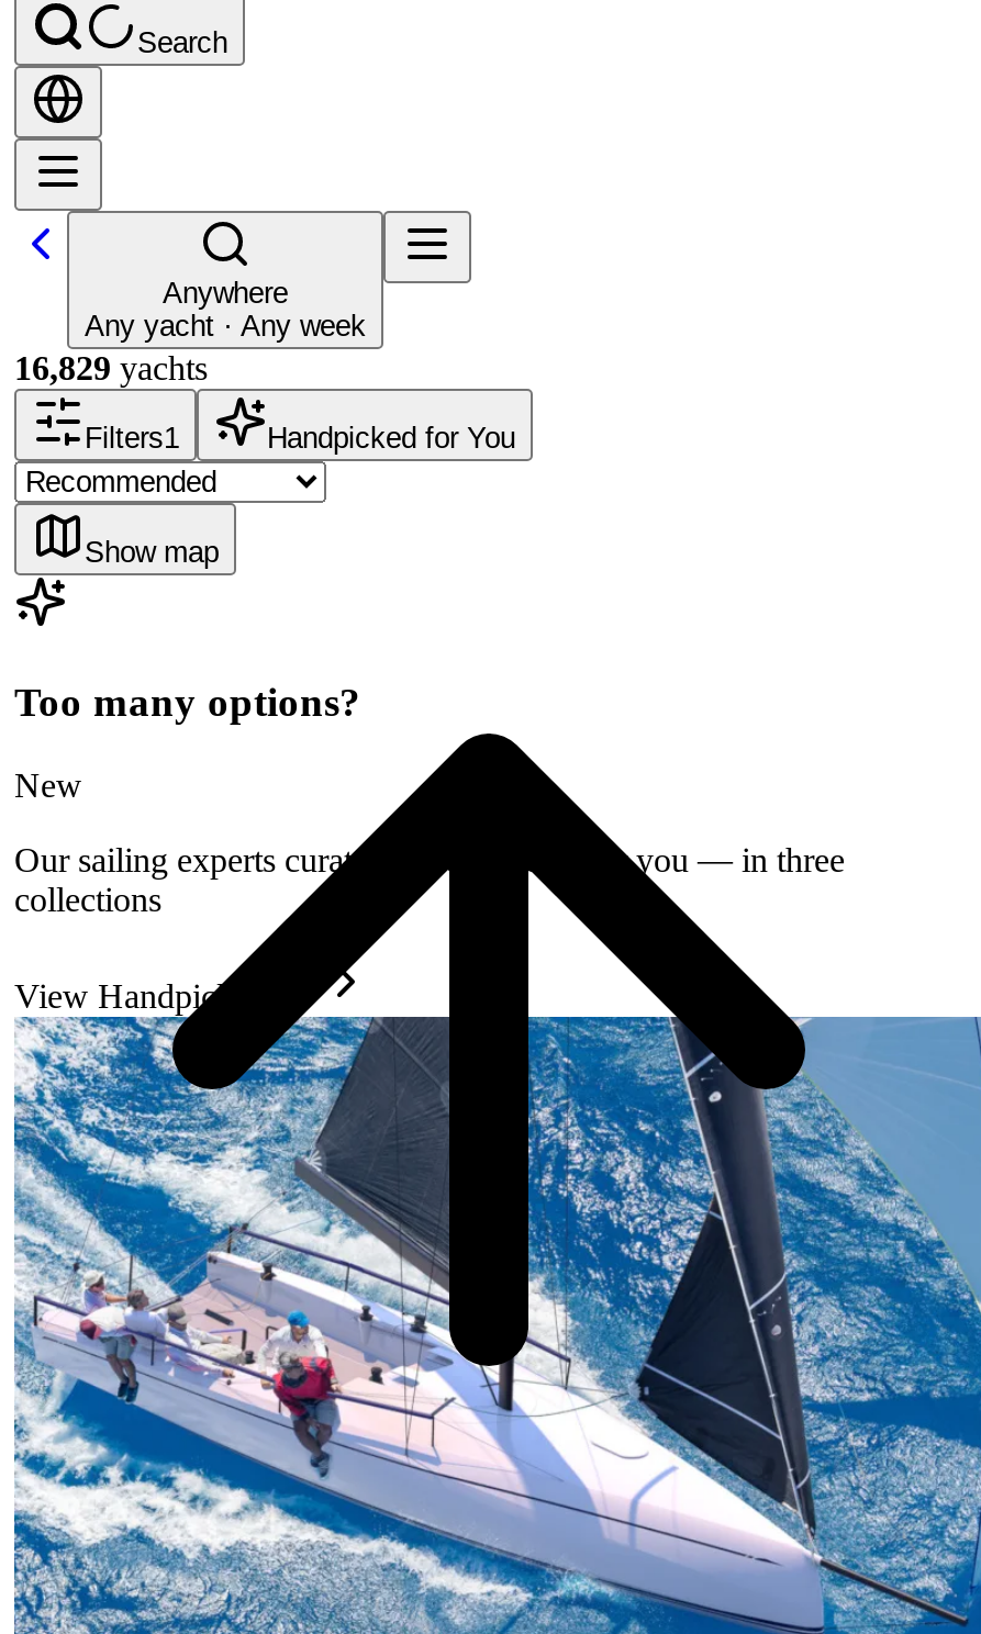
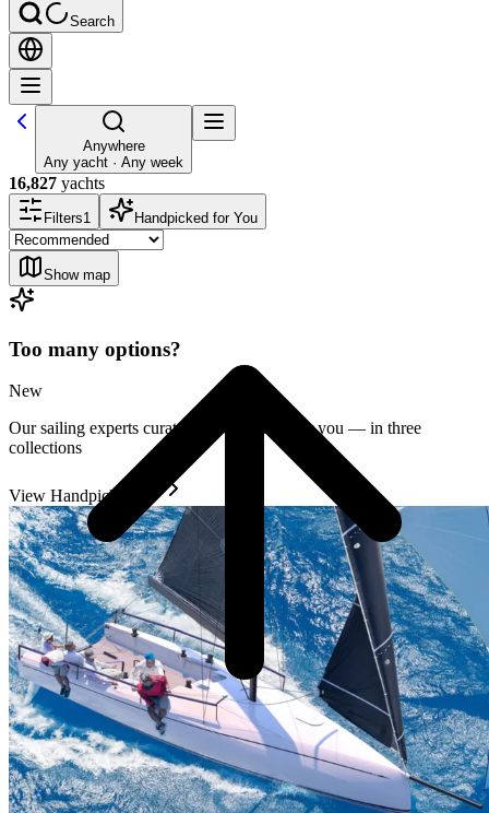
[14,349,208,387] 16,829 yachts -> [9,174,105,192] 16,827 yachts

